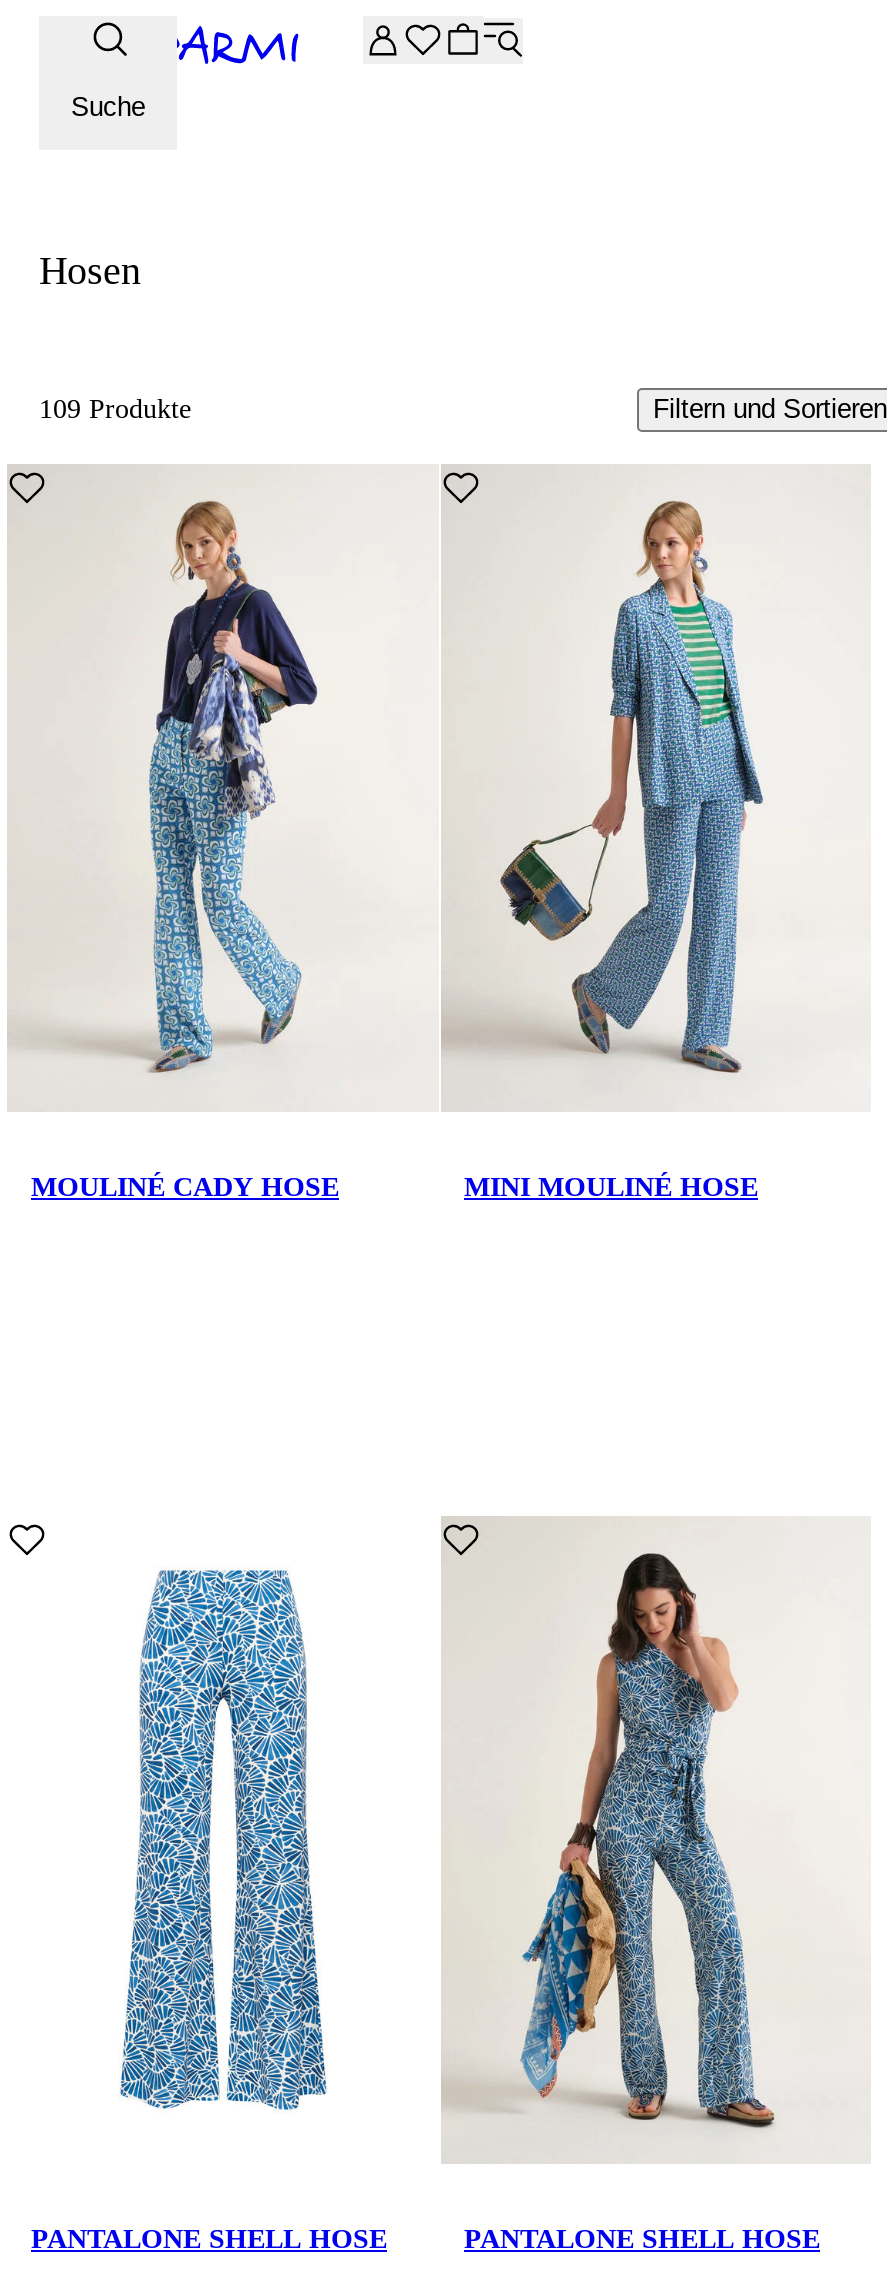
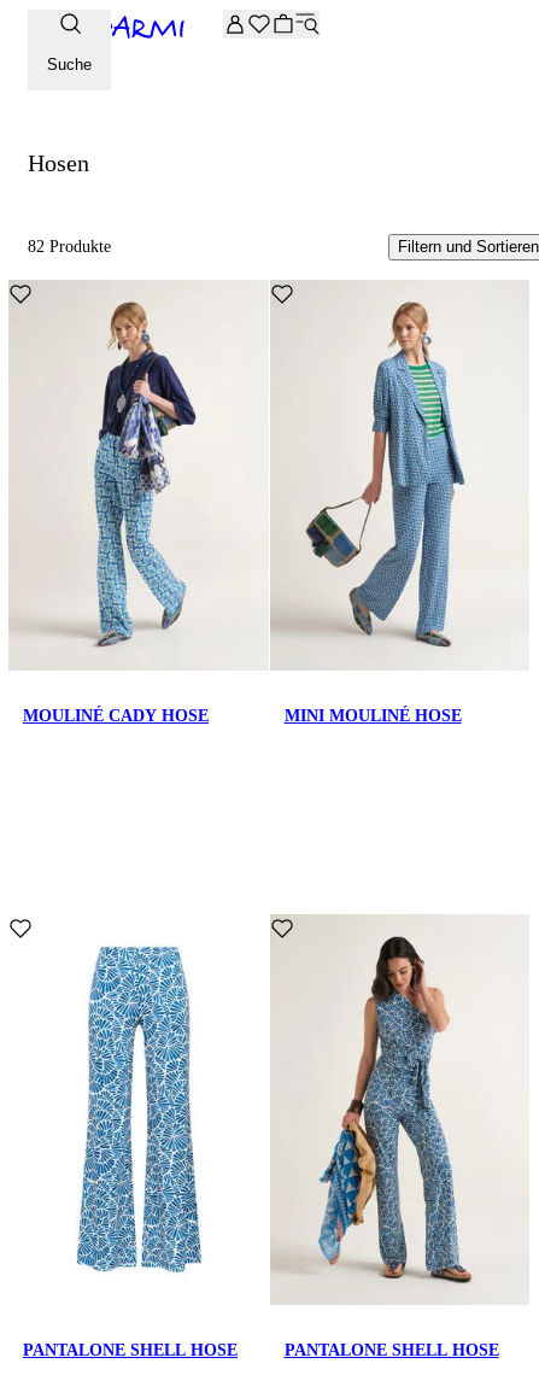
[39,393,191,423] 109 Produkte -> [28,237,111,255] 82 Produkte

